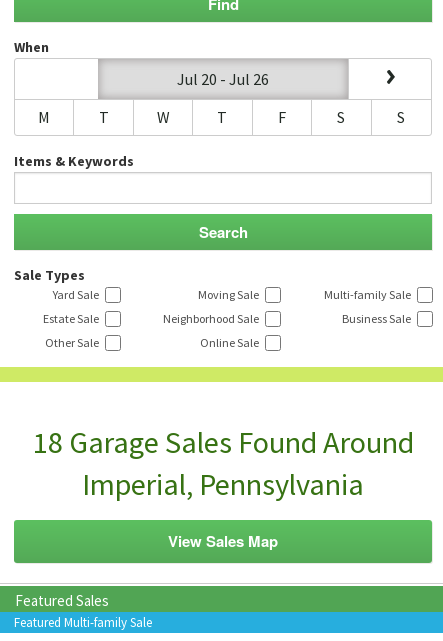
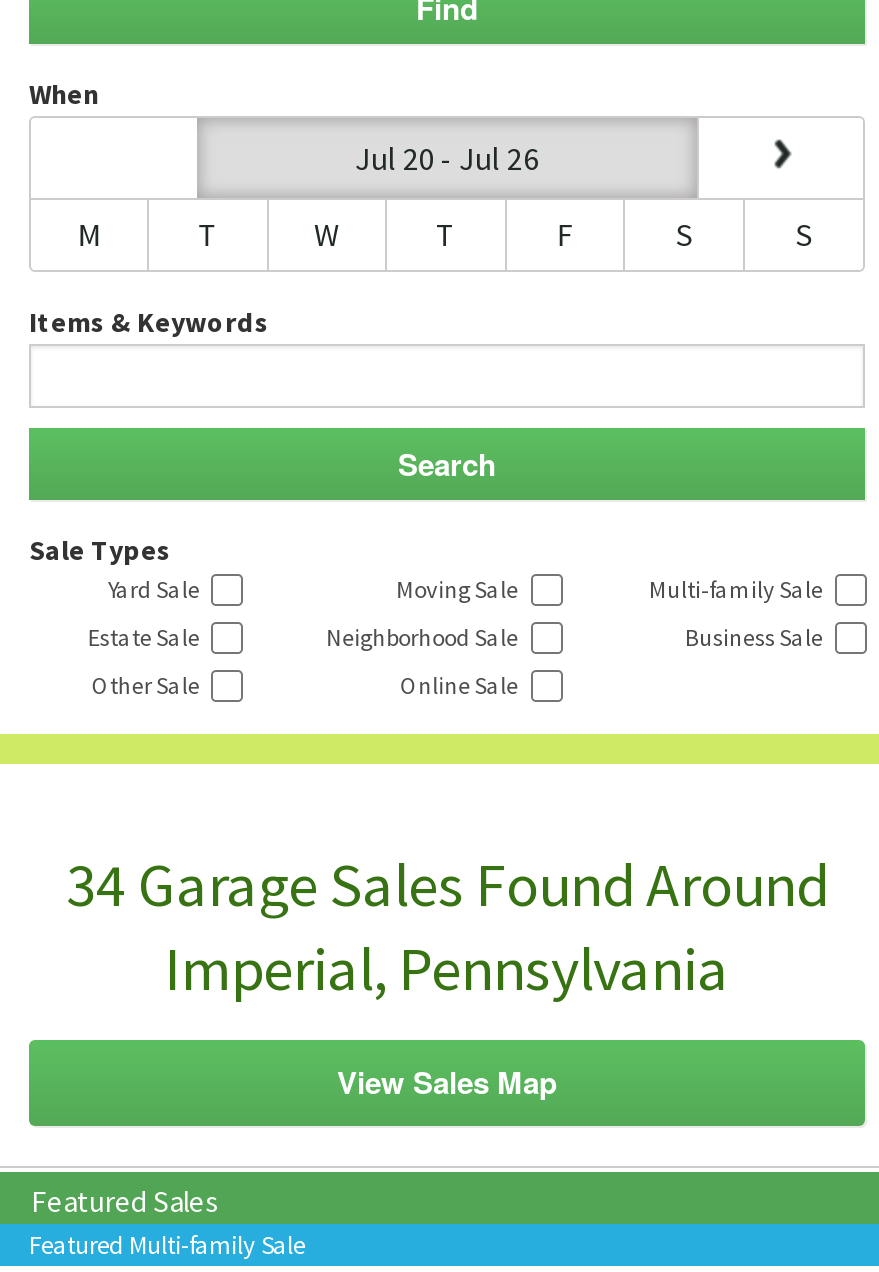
[32,423,413,461] 18 Garage Sales Found Around -> [66,846,828,922] 34 Garage Sales Found Around

